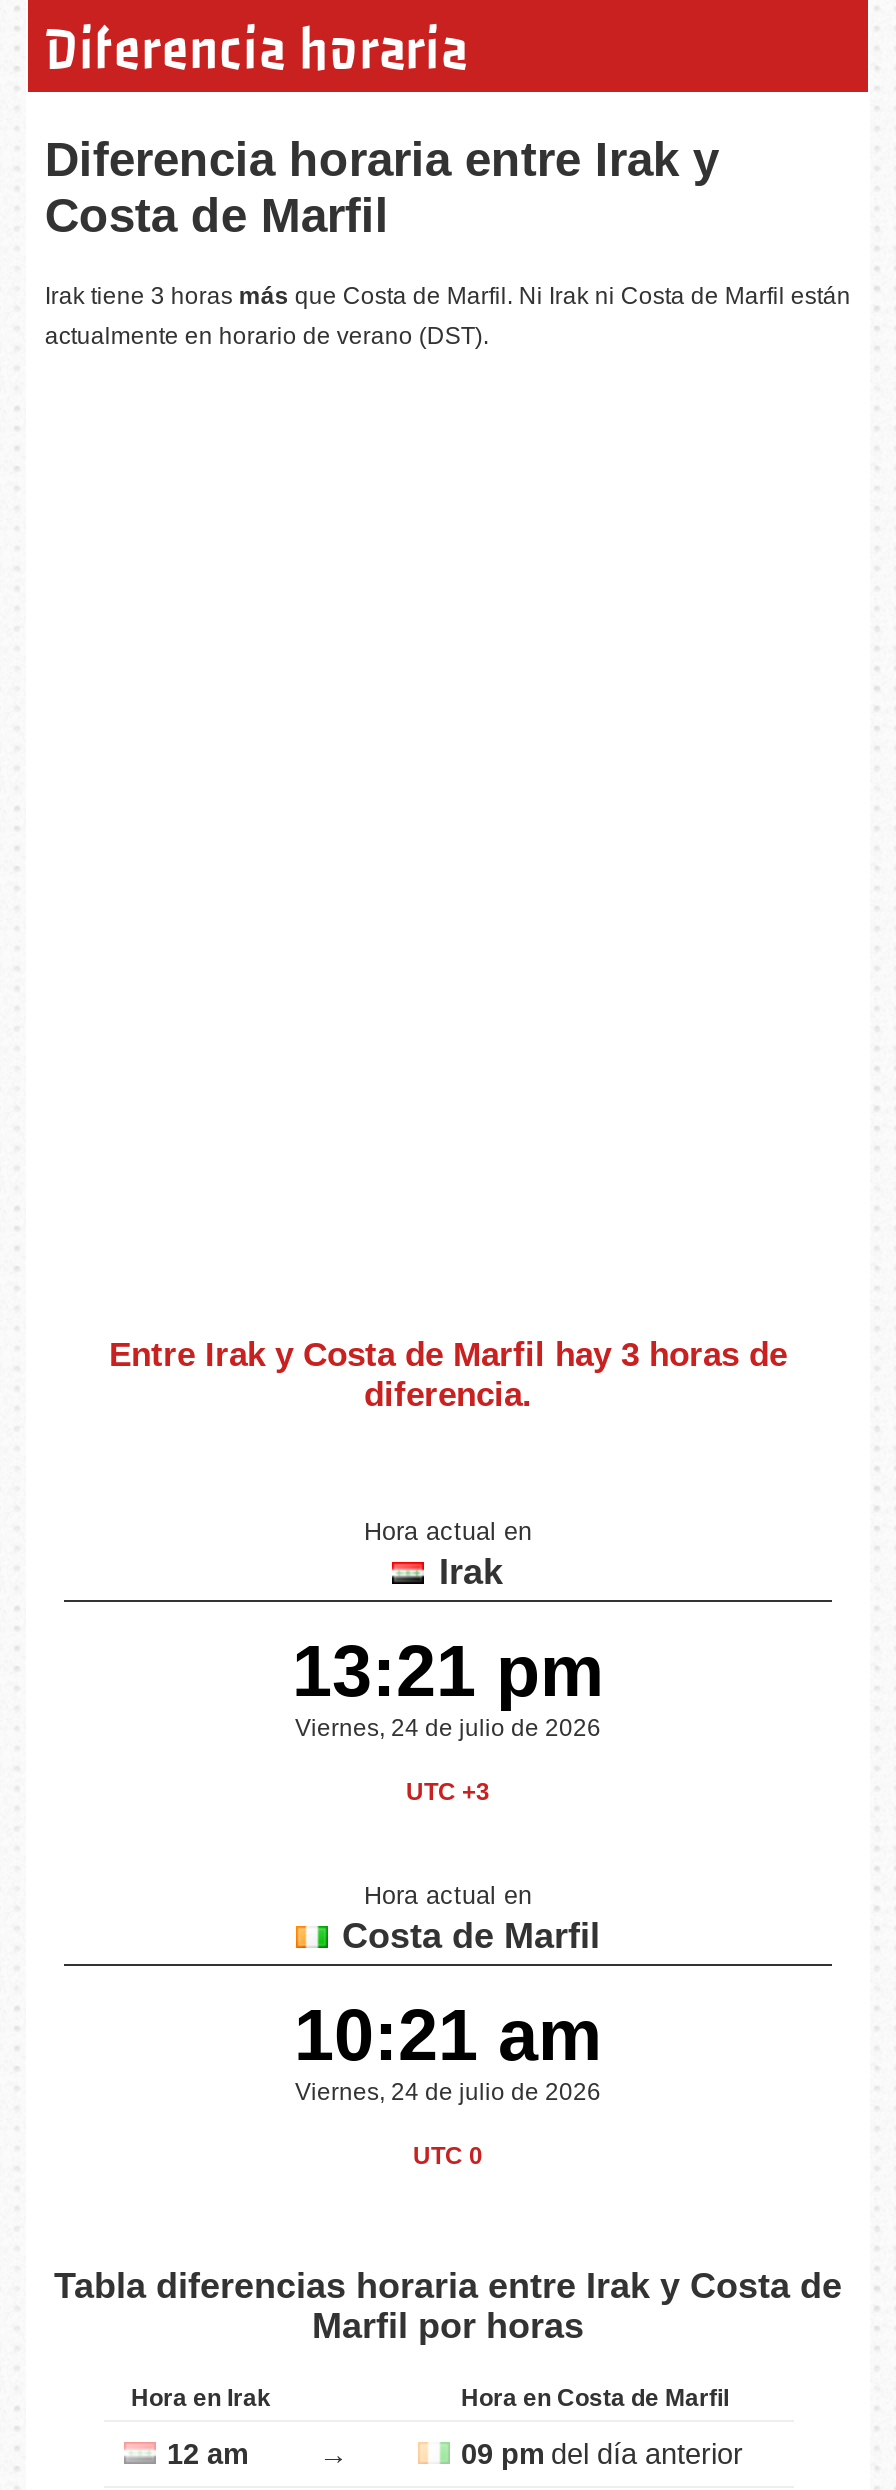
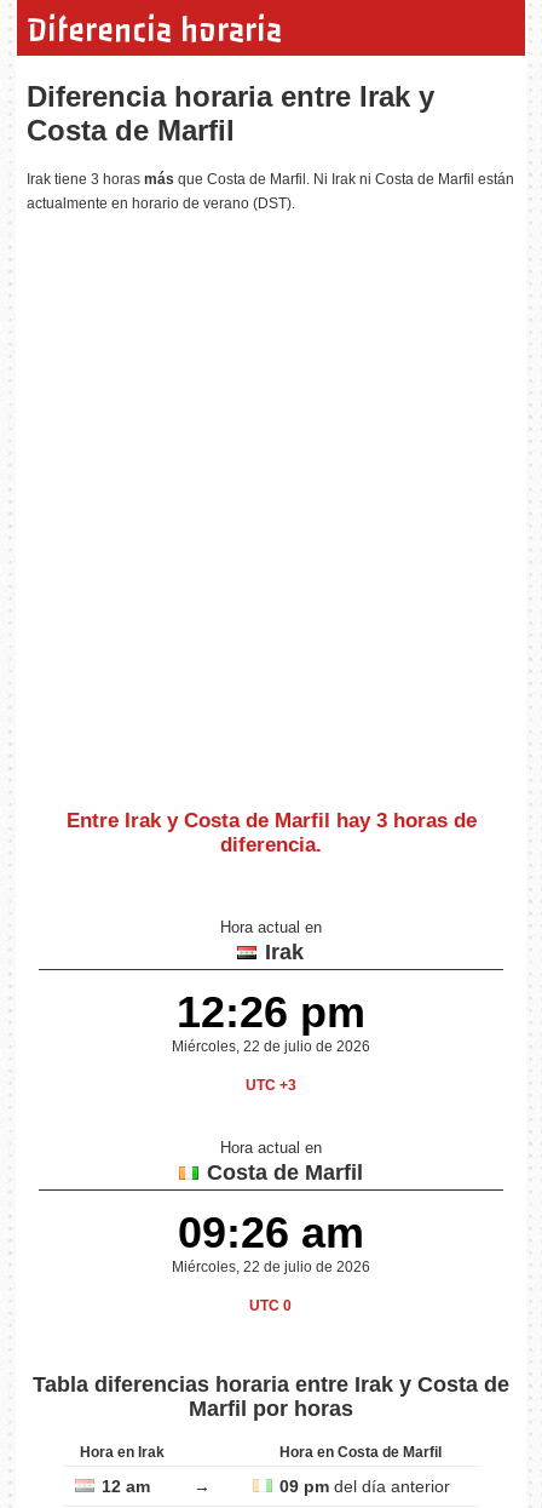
[292,1631,604,1713] 13:21 pm -> [177,988,365,1037] 12:26 pm
[295,1715,601,1743] Viernes, 24 de julio de 2026 -> [172,1038,370,1055] Miércoles, 22 de julio de 2026
[294,1994,602,2076] 10:21 am -> [178,1208,364,1258] 09:26 am
[295,2078,601,2106] Viernes, 24 de julio de 2026 -> [172,1259,370,1276] Miércoles, 22 de julio de 2026

